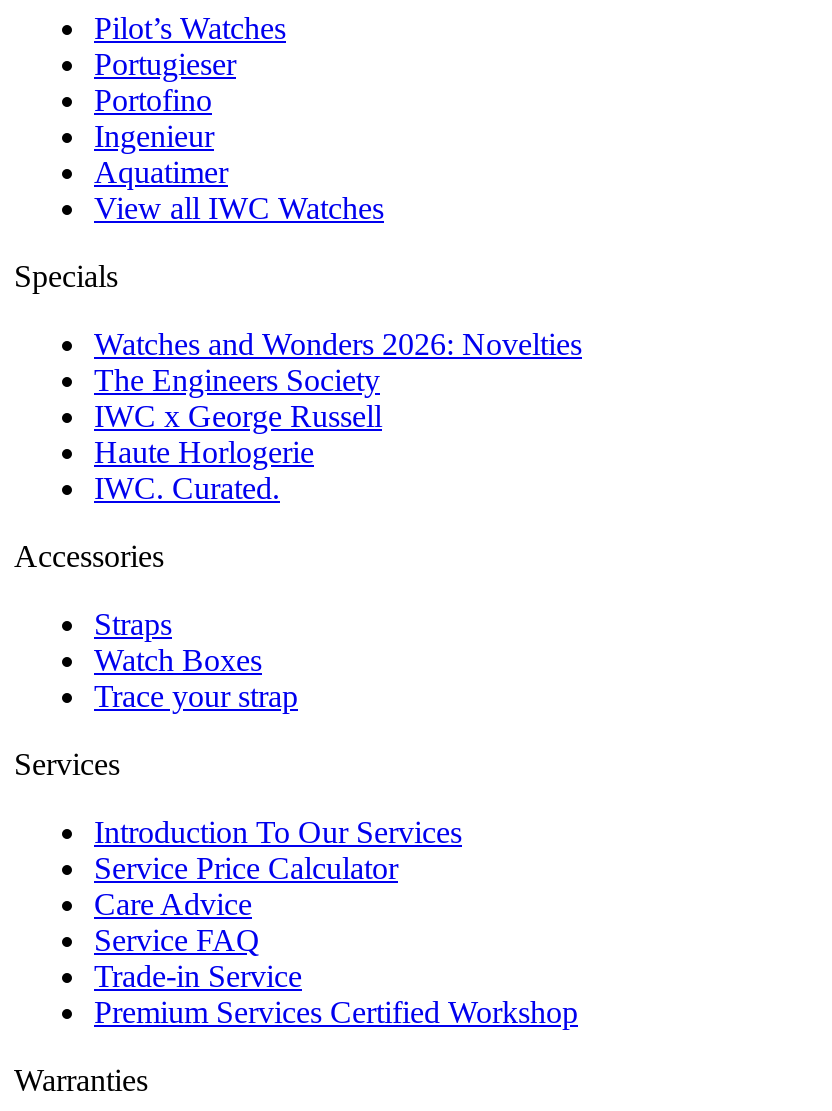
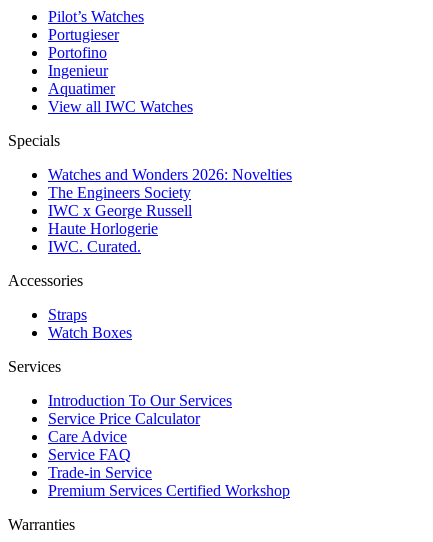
[94,680,298,714] Trace your strap -> none

